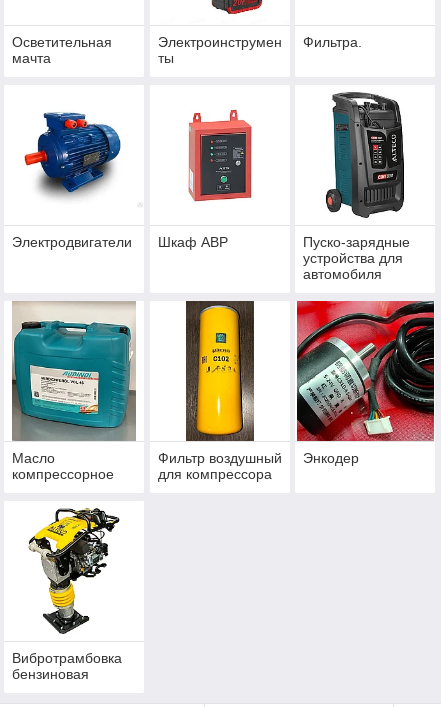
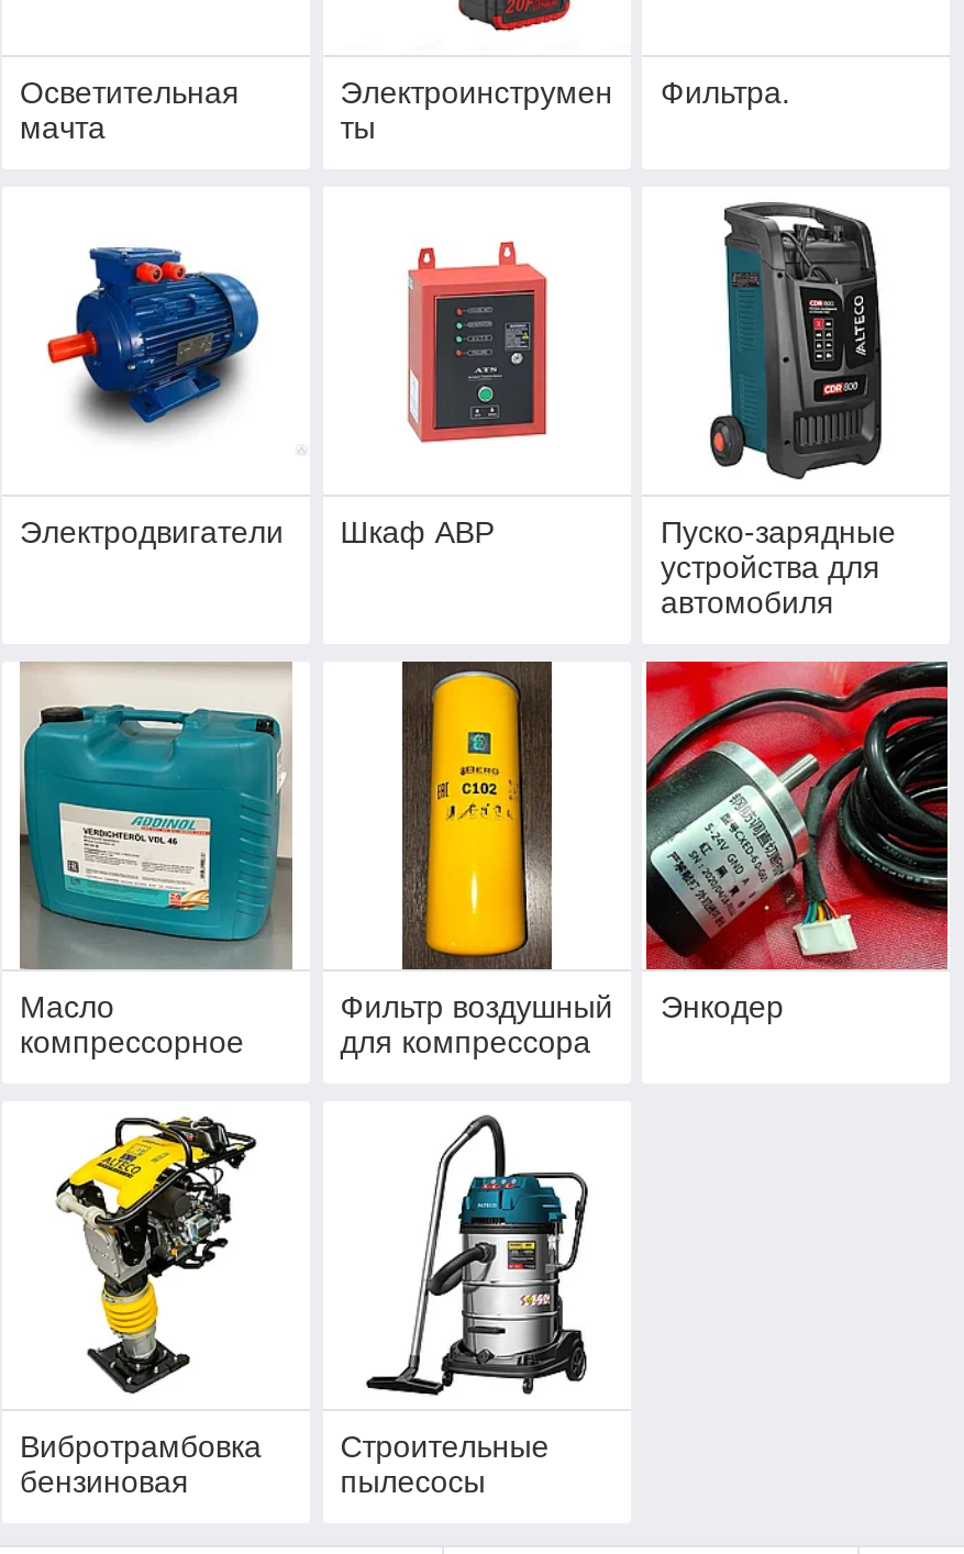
none -> [340,1114,589,1499] [image] | Строительные | пылесосы

